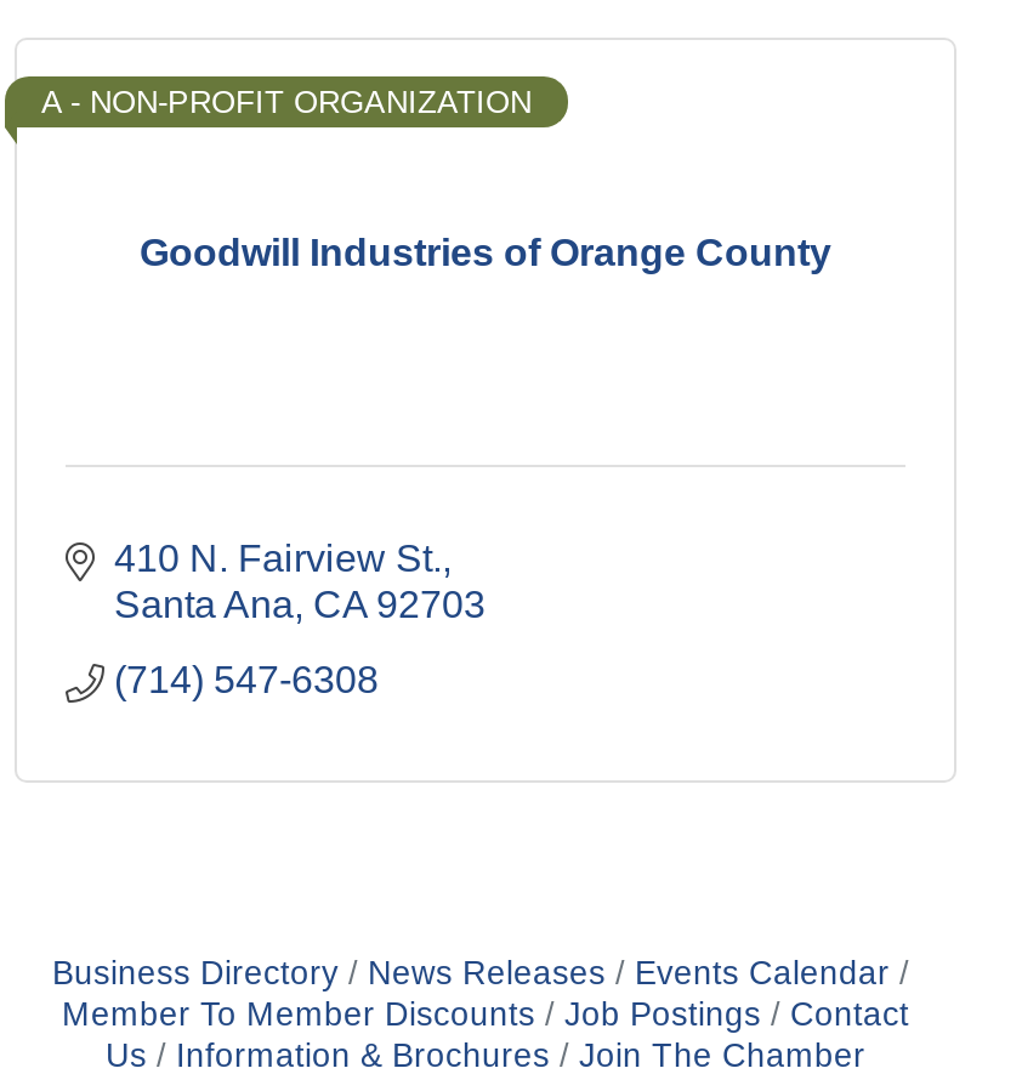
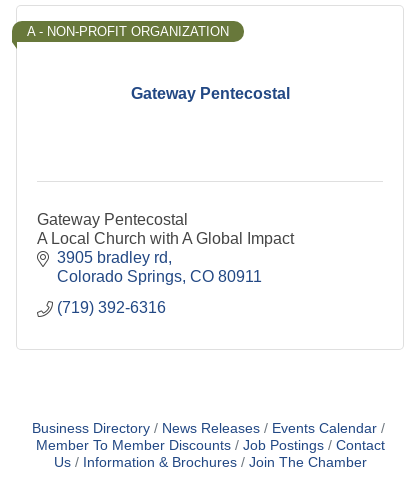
[140,232,831,273] Goodwill Industries of Orange County -> [130,85,289,102] Gateway Pentecostal
[114,539,486,626] 410 N. Fairview St. | Santa Ana CA 92703 -> [37,211,294,285] Gateway Pentecostal | A Local Church with A Global Impact | 3905 bradley rd | Colorado Springs CO 80911
[114,660,379,701] (714) 547-6308 -> [57,299,166,316] (719) 392-6316

